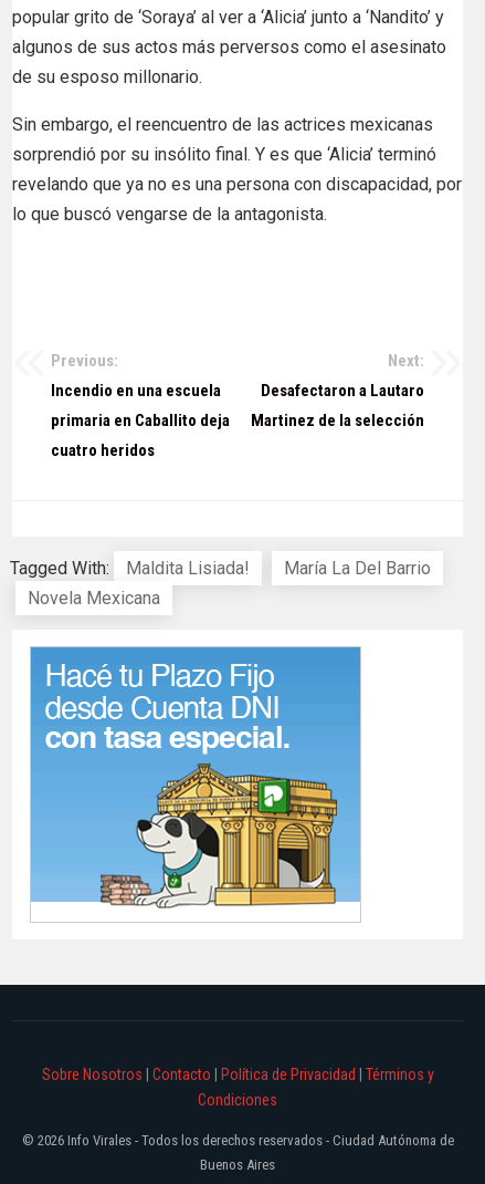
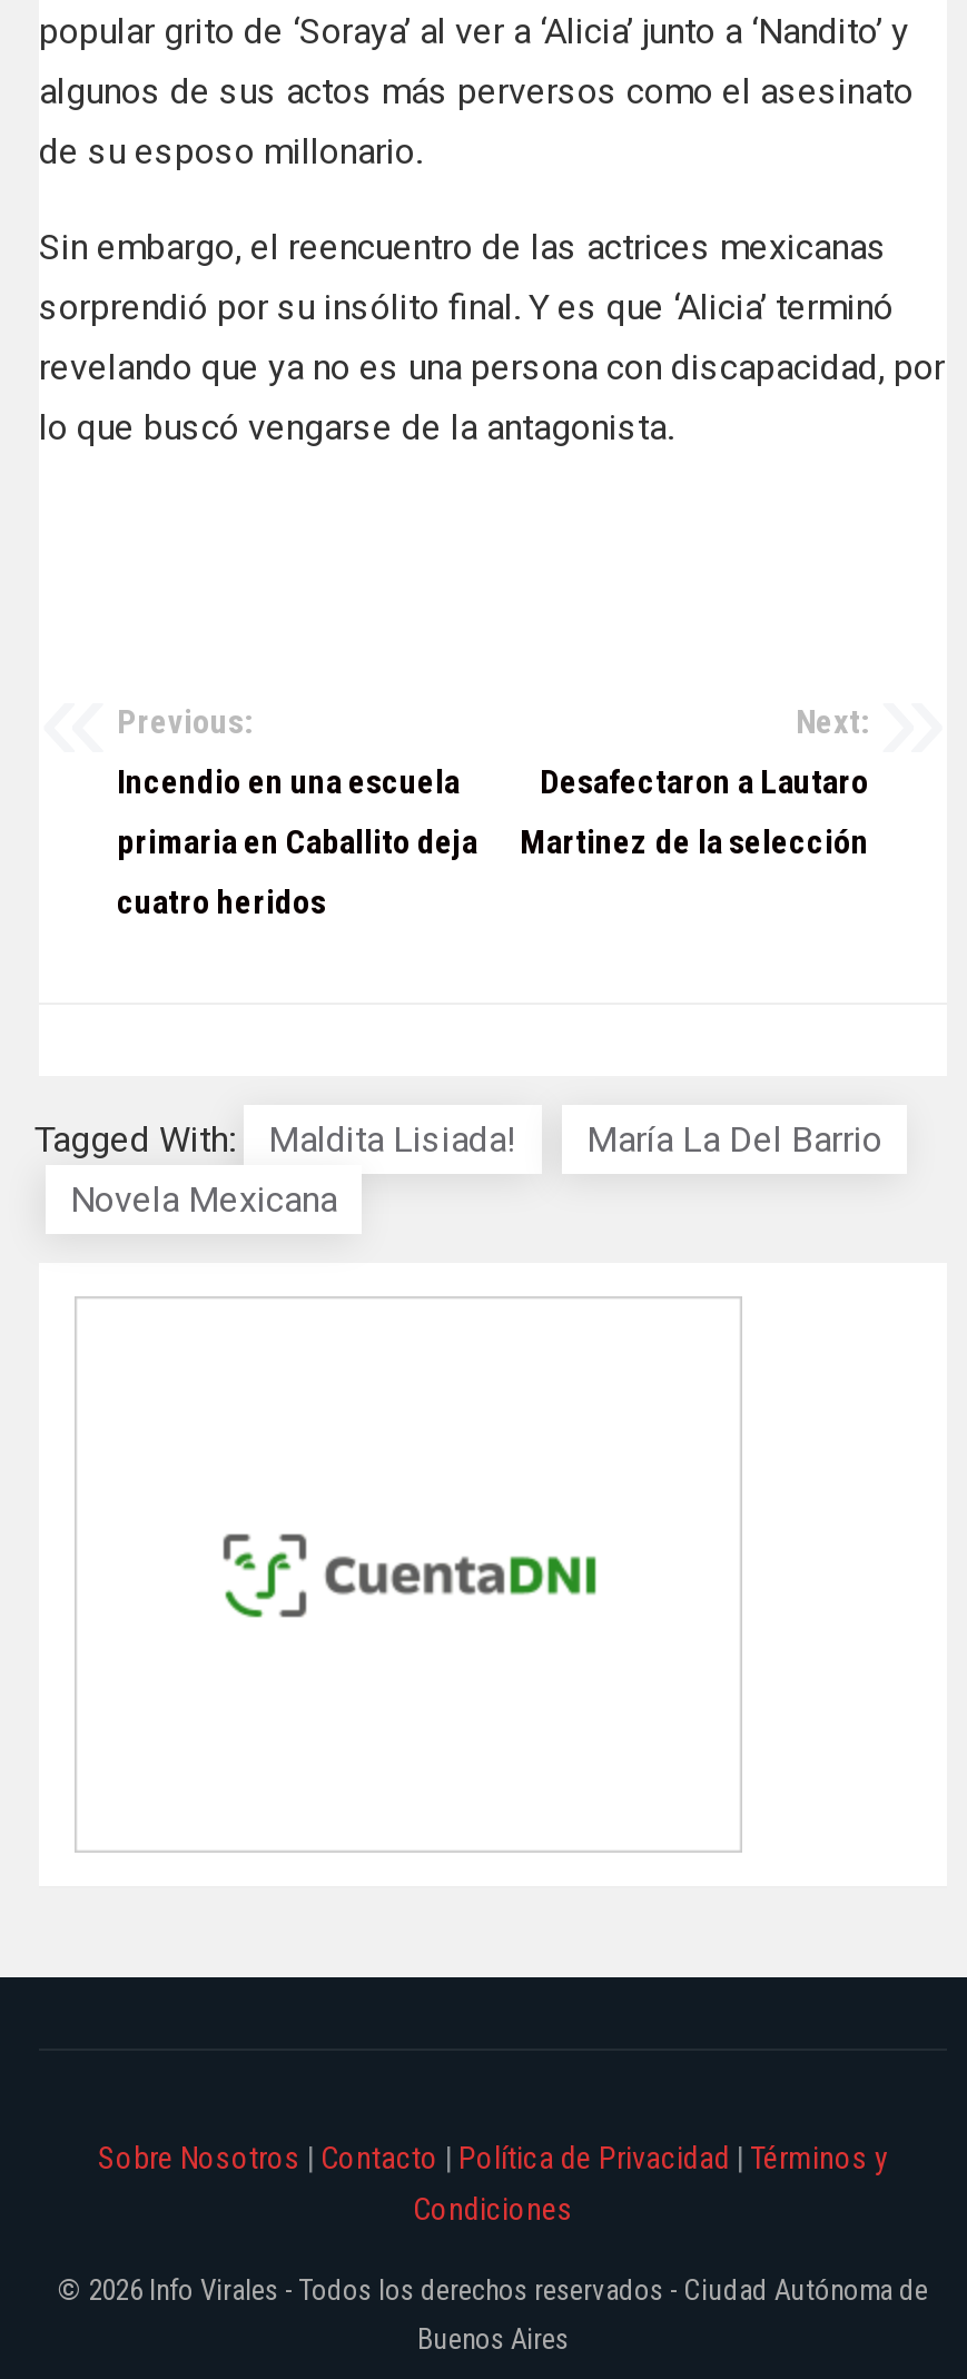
[30,646,361,910] [image] -> none

